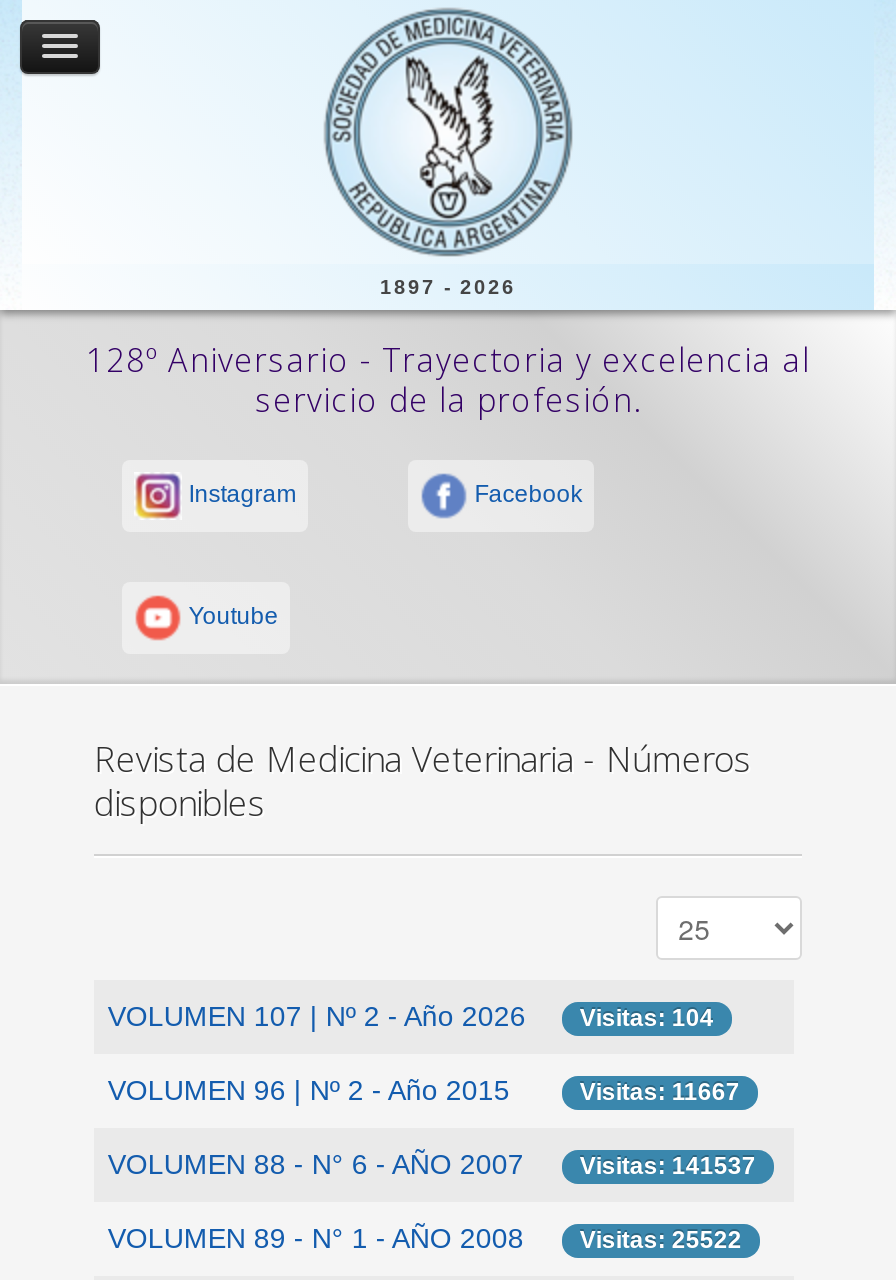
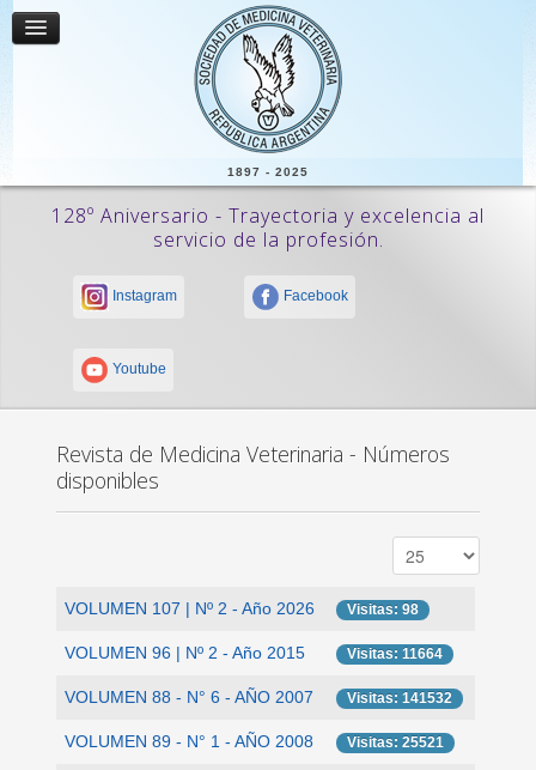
[380,276,516,298] 1897 - 2026 -> [227,165,309,178] 1897 - 2025
[580,1004,714,1032] Visitas: 104 -> [347,601,419,618] Visitas: 98
[580,1078,740,1106] Visitas: 11667 -> [347,645,442,662] Visitas: 11664
[108,1148,756,1180] VOLUMEN 88 - N° 6 - AÑO 2007 Visitas: 141537 -> [64,687,452,707] VOLUMEN 88 - N° 6 - AÑO 2007 Visitas: 141532
[108,1222,742,1254] VOLUMEN 89 - N° 1 - AÑO 2008 Visitas: 25522 -> [64,732,444,751] VOLUMEN 89 - N° 1 - AÑO 2008 Visitas: 25521

